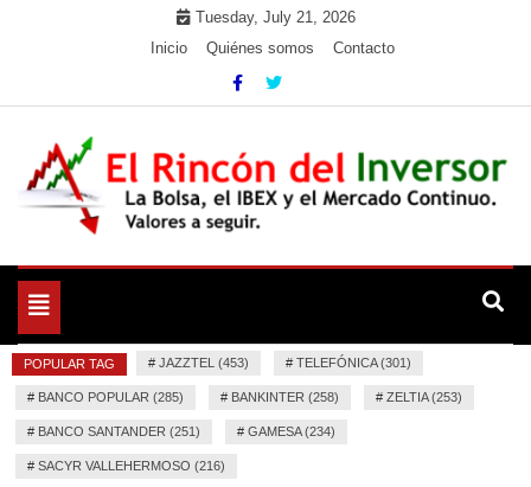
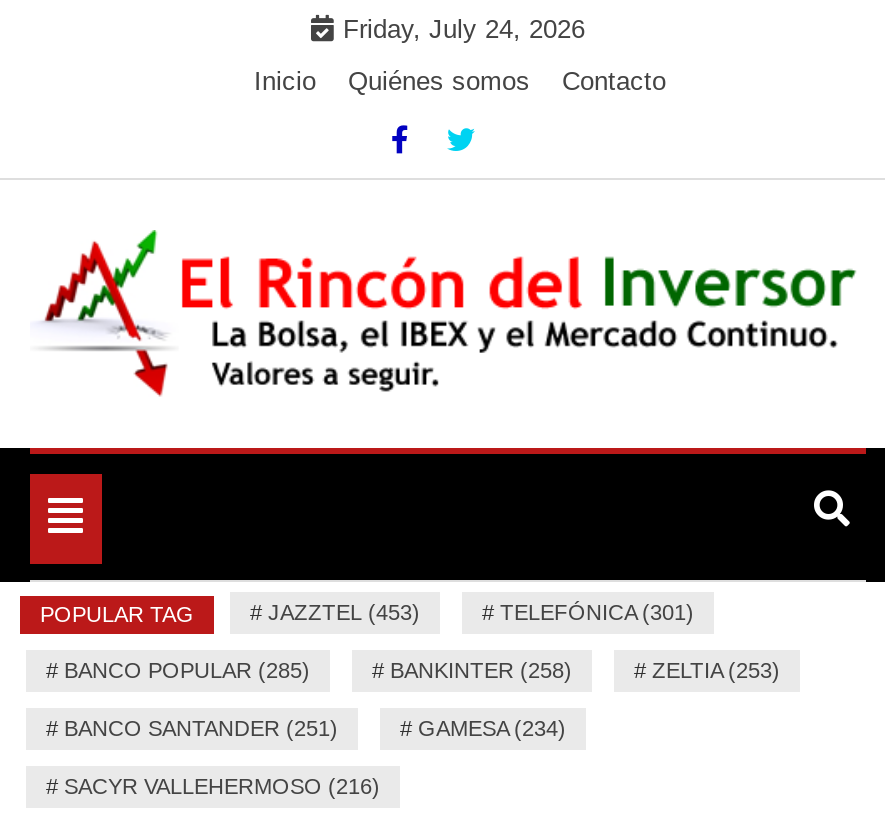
[195,8,355,26] Tuesday, July 21, 2026 -> [343,14,585,44] Friday, July 24, 2026

